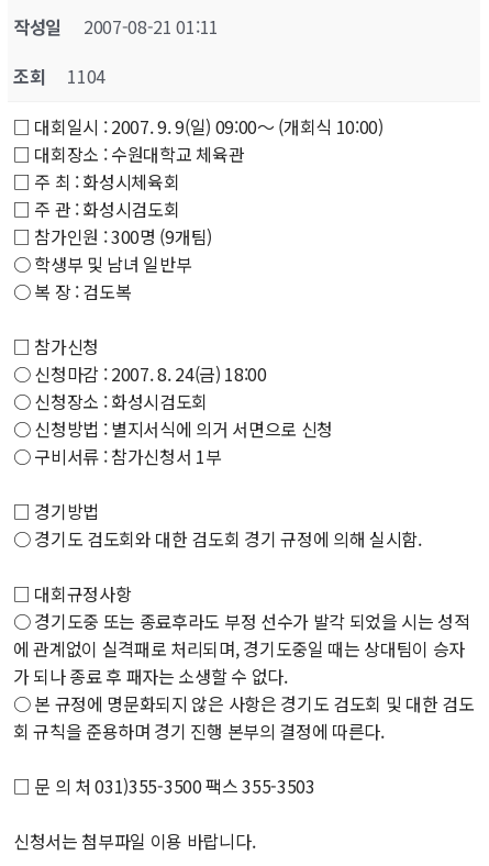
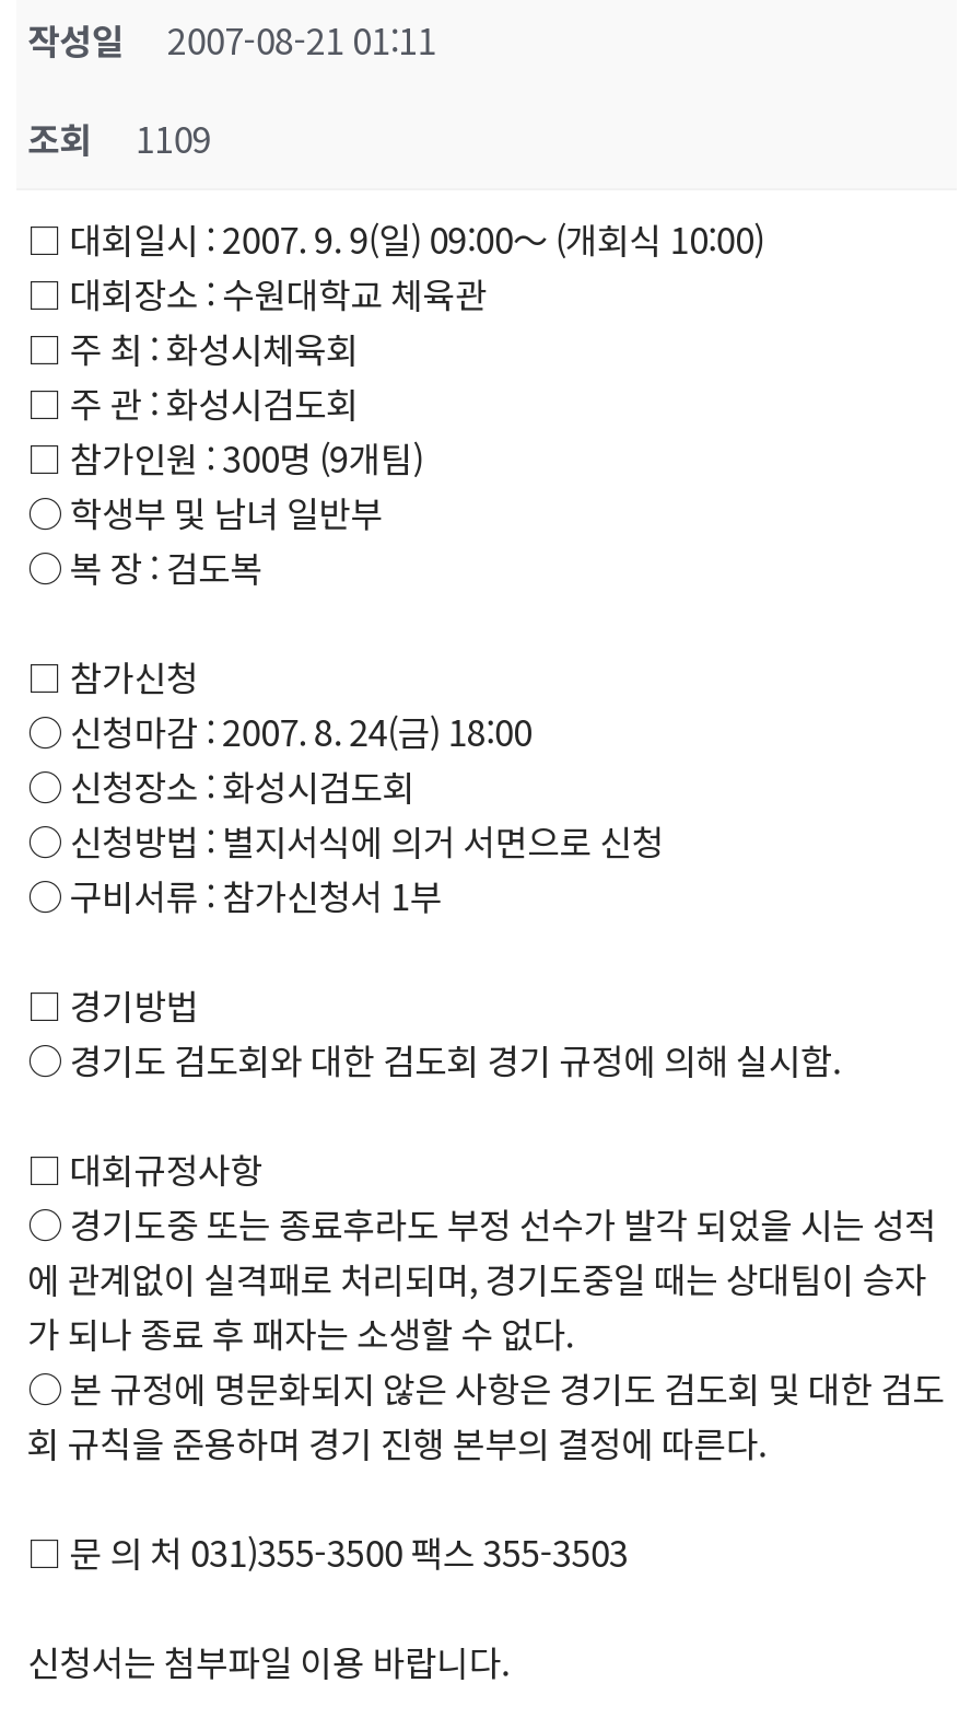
[13,63,106,89] 조회 1104 -> [27,112,211,164] 조회 1109

